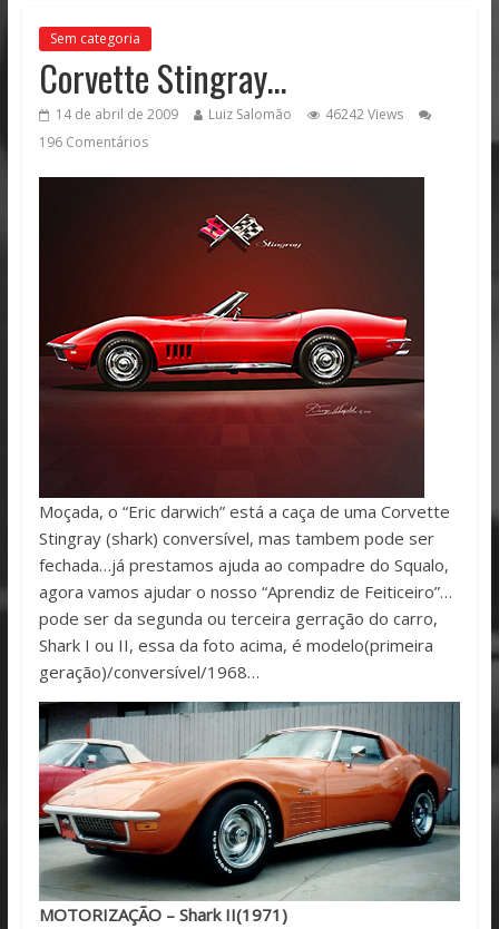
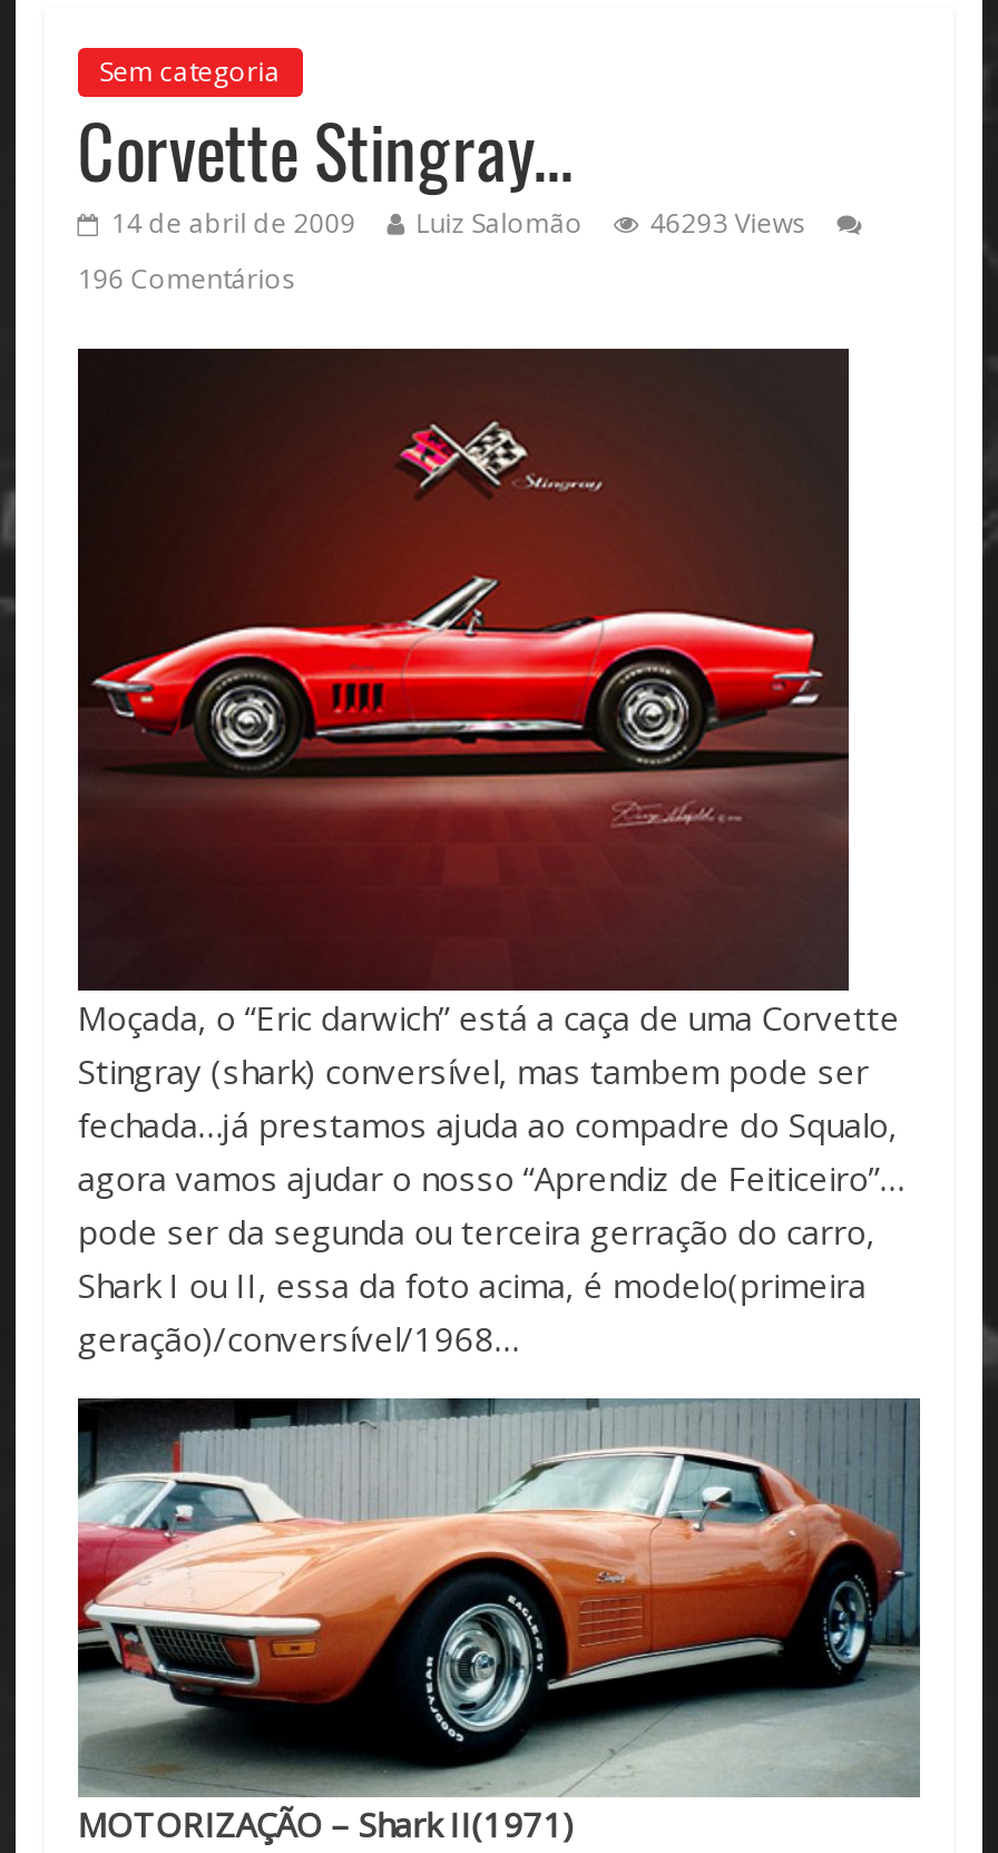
[55,105,403,124] 14 de abril de 2009 Luiz Salomão 46242 Views -> [111,204,806,242] 14 de abril de 2009 Luiz Salomão 46293 Views

